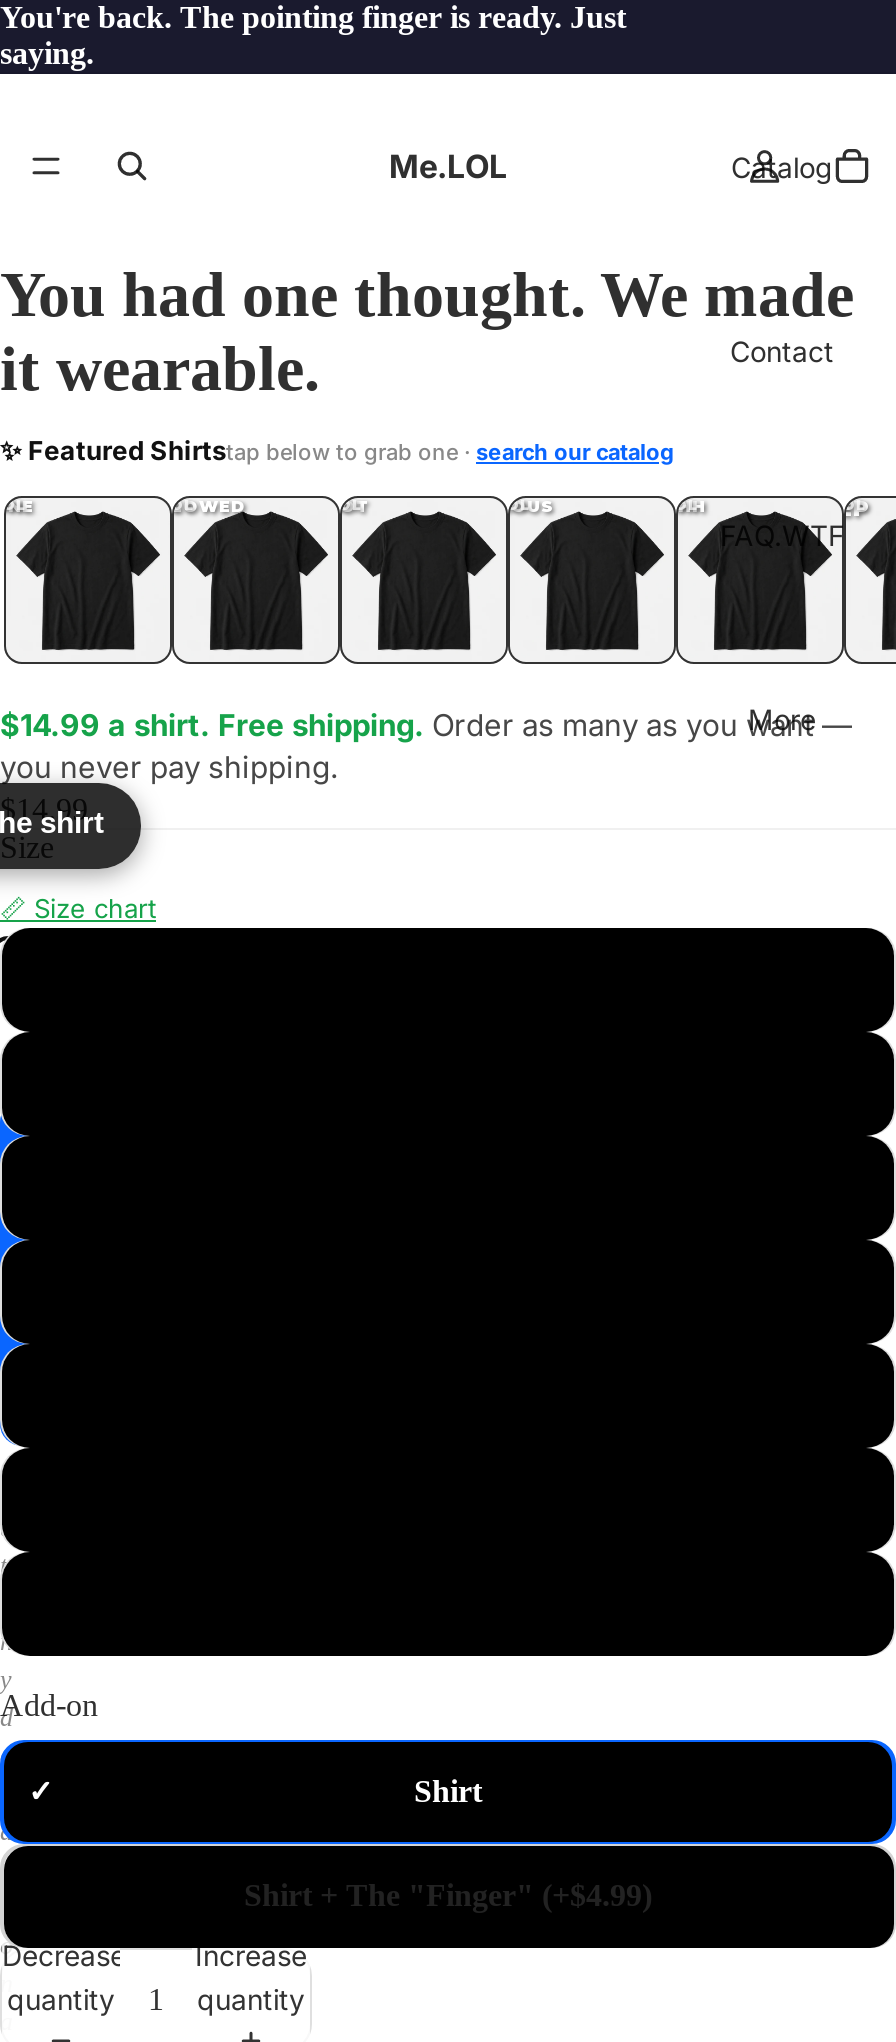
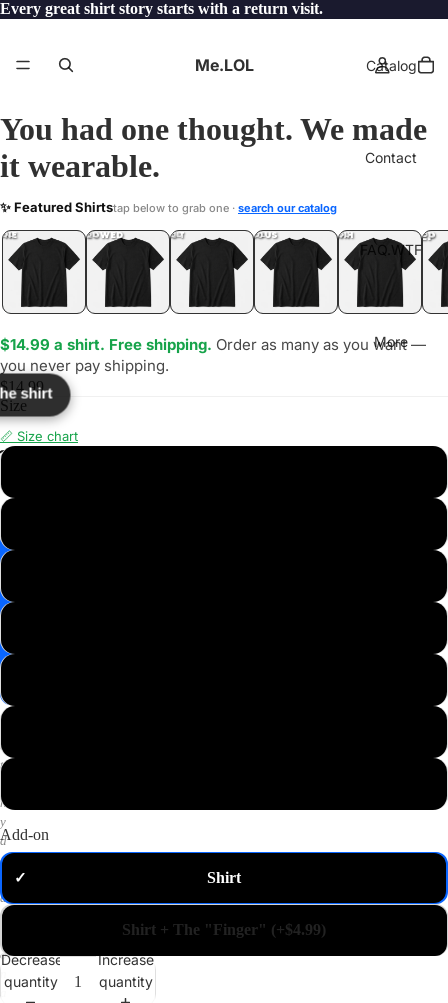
[0,0,626,70] You're back. The pointing finger is ready. Just | saying. -> [0,0,323,17] Every great shirt story starts with a return visit.

